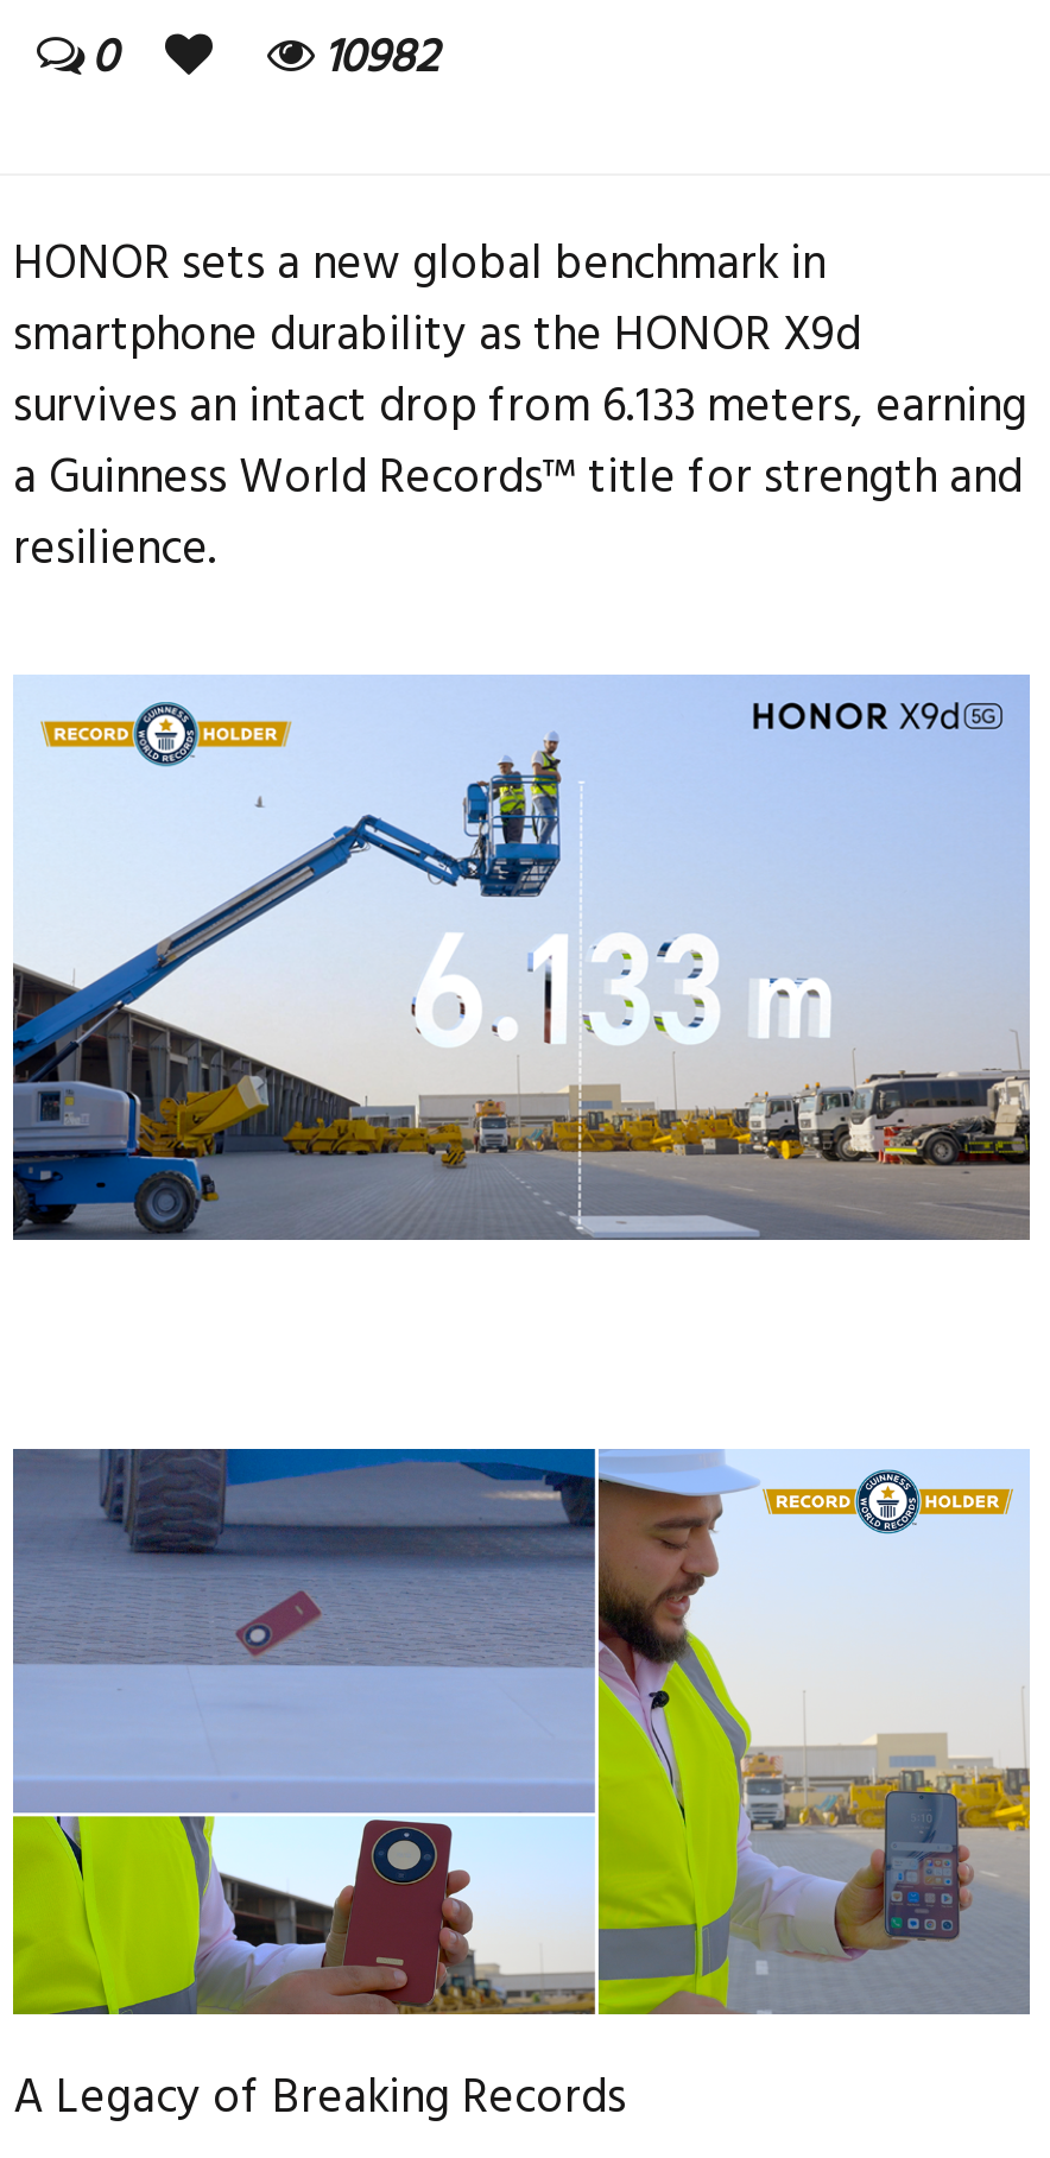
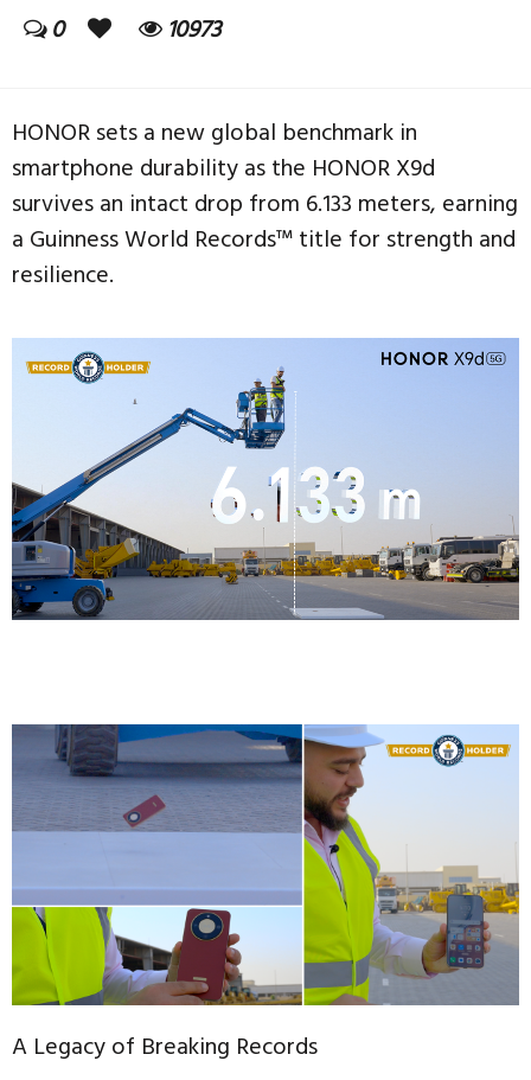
[324,19,438,95] 10982 -> [167,11,220,49] 10973

